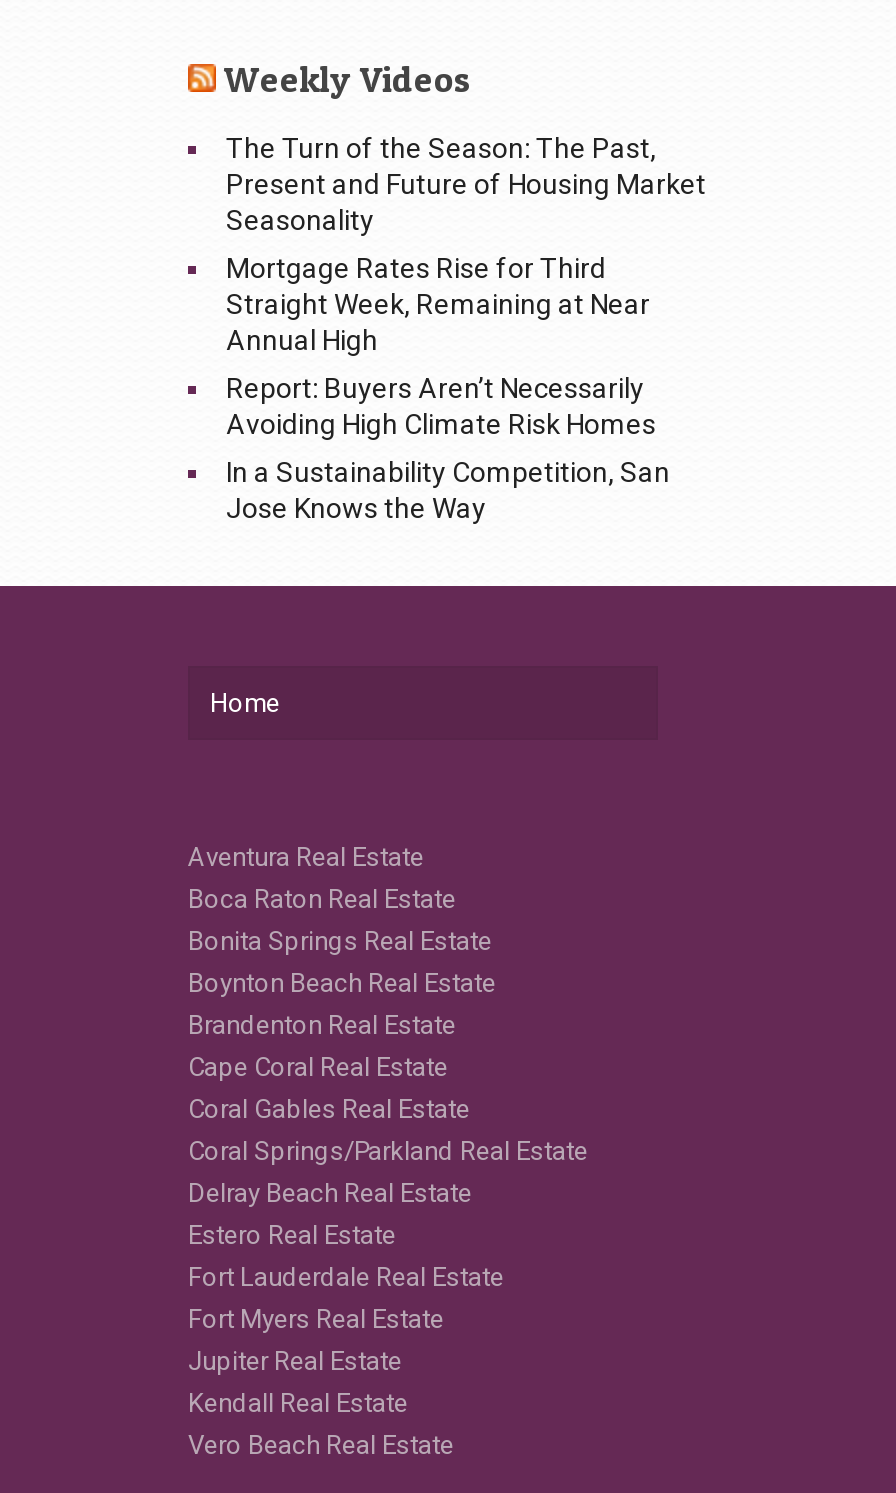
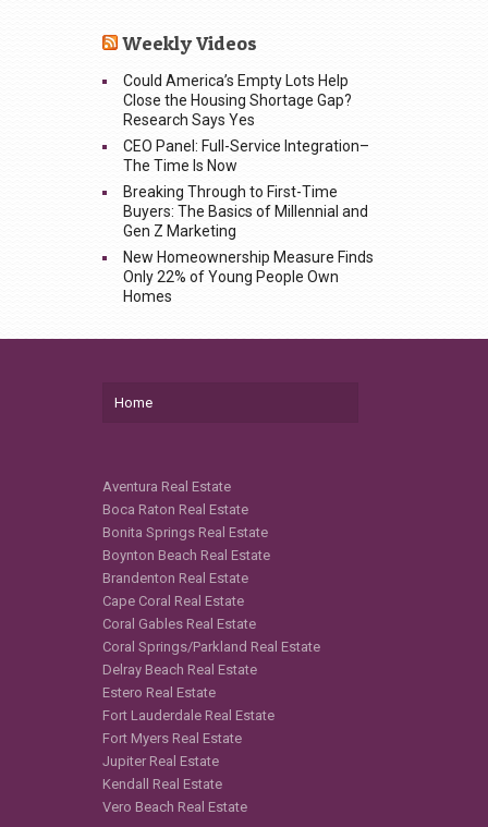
[226,131,706,235] The Turn of the Season: The Past, | Present and Future of Housing Market | Seasonality -> [123,71,352,128] Could America’s Empty Lots Help | Close the Housing Shortage Gap? | Research Says Yes
[226,251,650,355] Mortgage Rates Rise for Third | Straight Week, Remaining at Near | Annual High -> [123,137,369,174] CEO Panel: Full-Service Integration– | The Time Is Now
[226,371,656,439] Report: Buyers Aren’t Necessarily | Avoiding High Climate Risk Homes -> [123,183,368,239] Breaking Through to First-Time | Buyers: The Basics of Millennial and | Gen Z Marketing
[226,455,670,523] In a Sustainability Competition, San | Jose Knows the Way -> [123,248,374,305] New Homeownership Measure Finds | Only 22% of Young People Own | Homes

